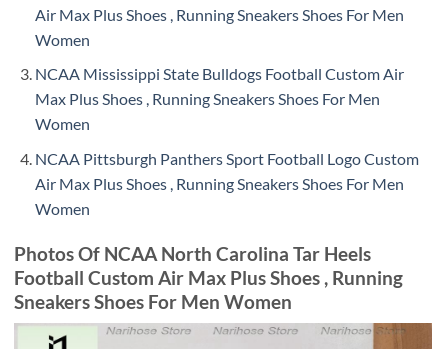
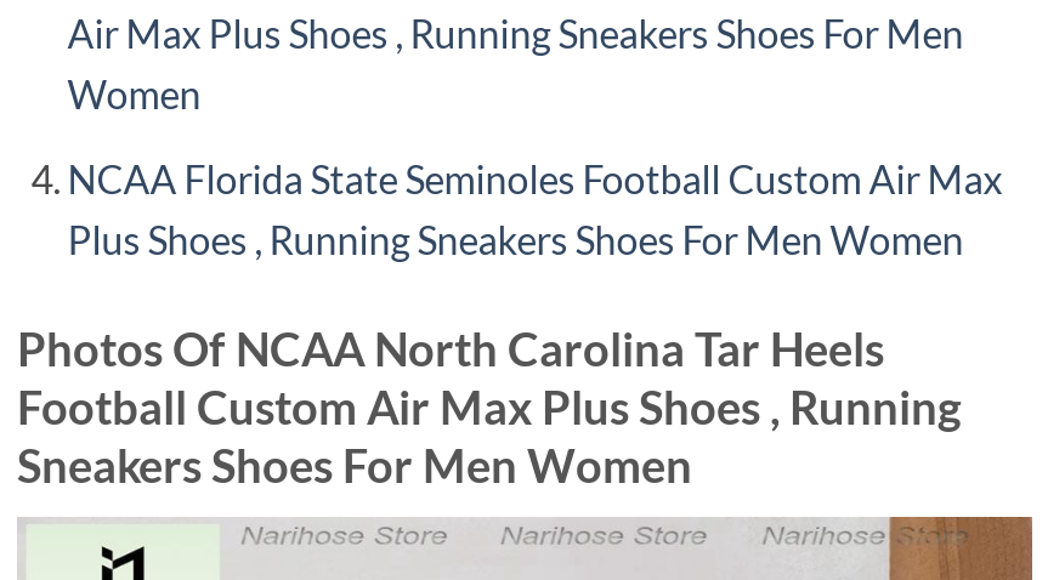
[35,64,419,218] NCAA Mississippi State Bulldogs Football Custom Air | Max Plus Shoes , Running Sneakers Shoes For Men | Women | NCAA Pittsburgh Panthers Sport Football Logo Custom | Air Max Plus Shoes , Running Sneakers Shoes For Men | Women -> [68,155,1003,261] NCAA Florida State Seminoles Football Custom Air Max | Plus Shoes , Running Sneakers Shoes For Men Women

